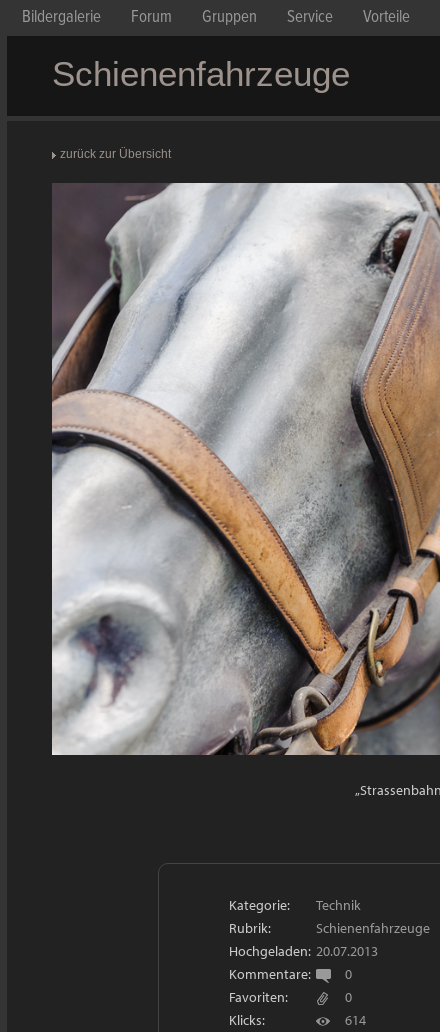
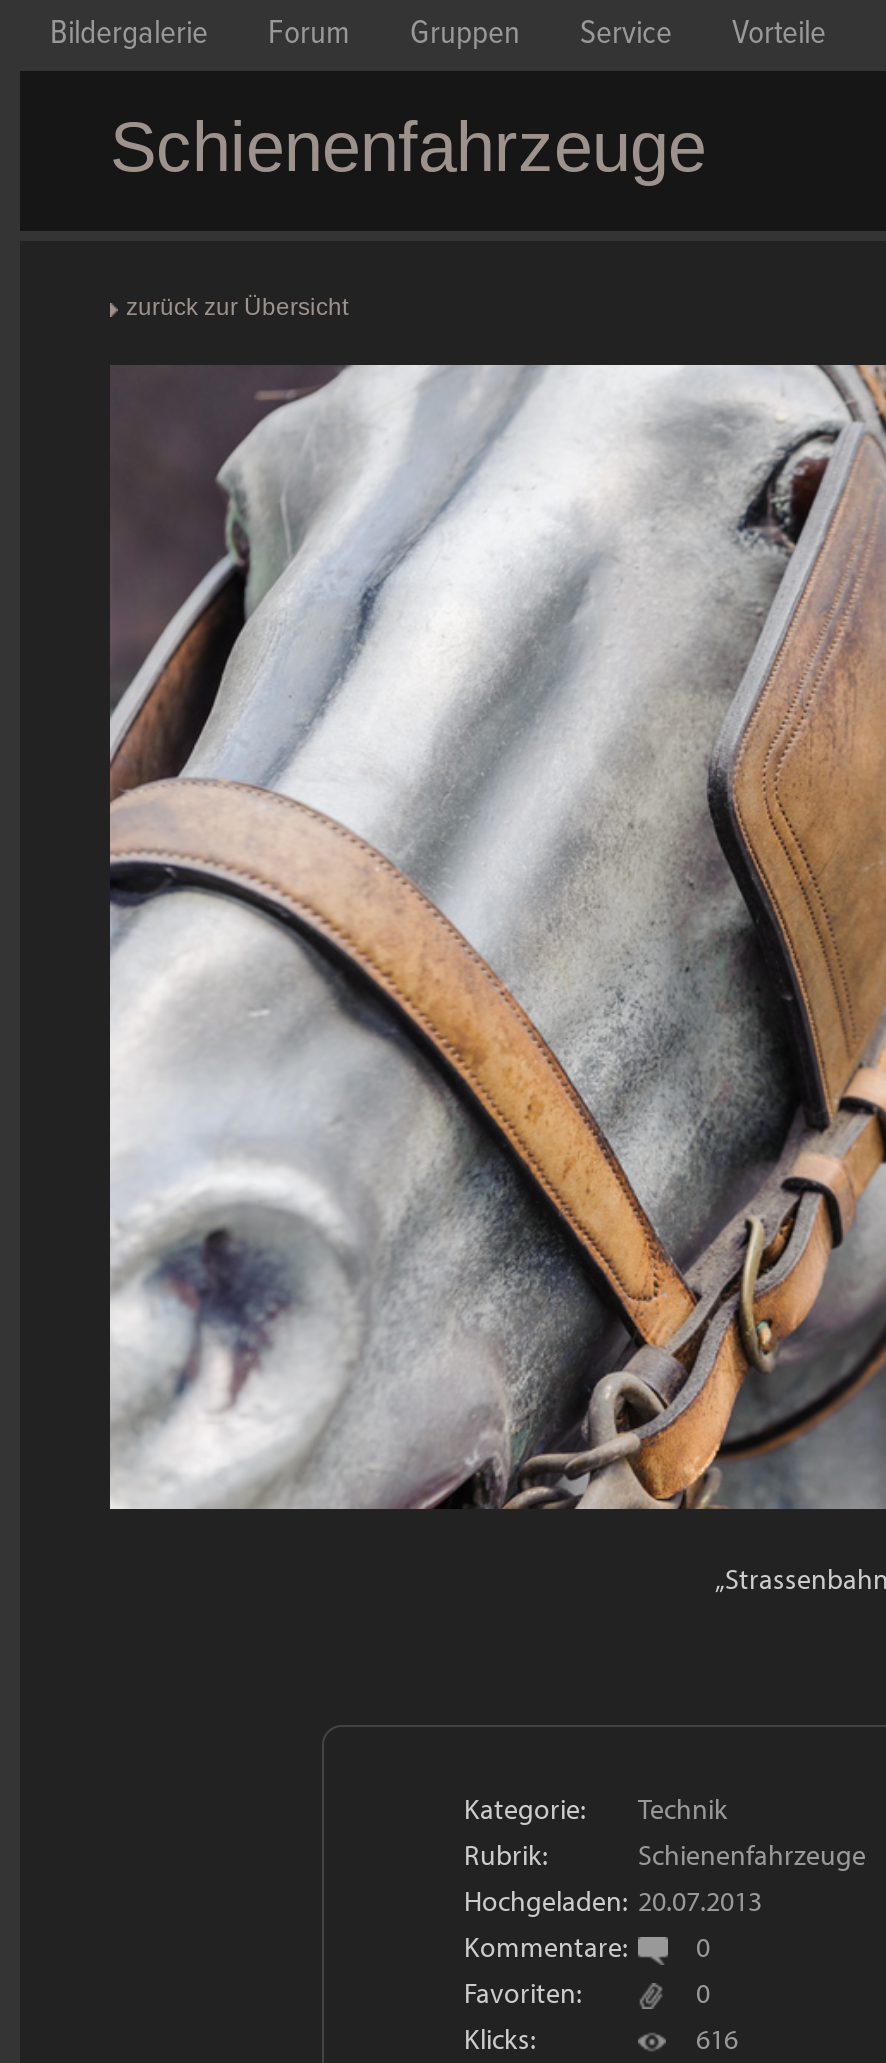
[345,1011,366,1029] 614 -> [696,2021,738,2057] 616

